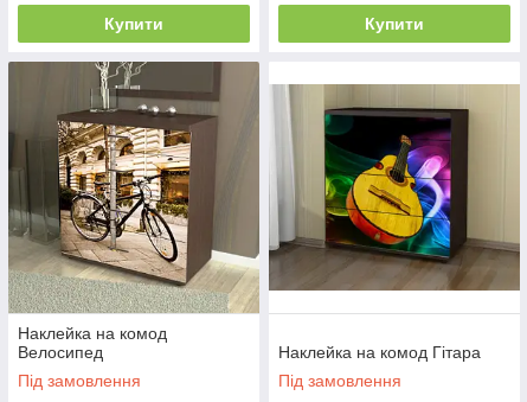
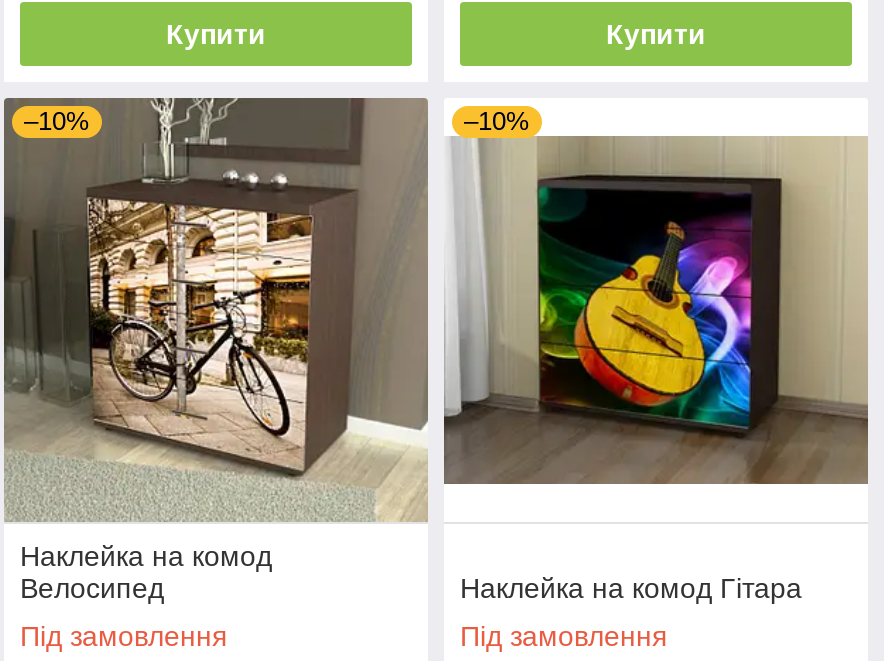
none -> [24,106,90,136] –10%
none -> [464,106,530,136] –10%

